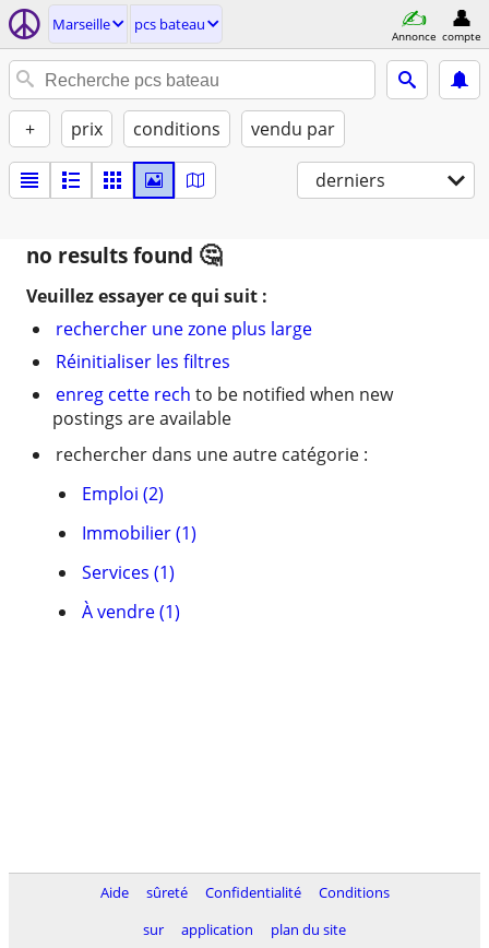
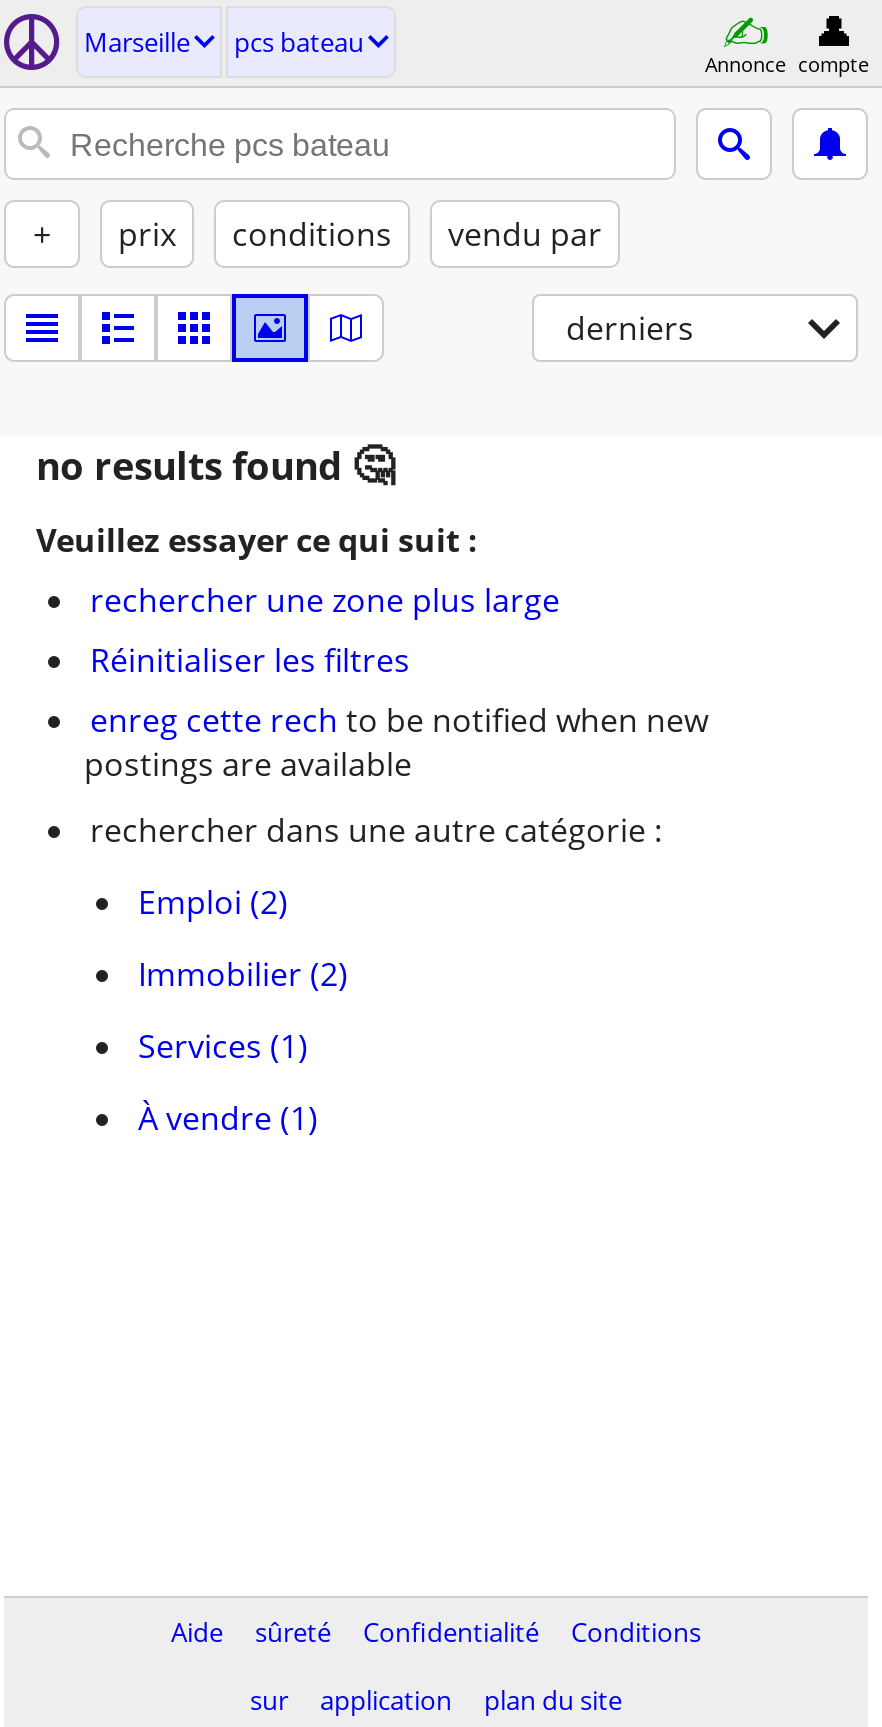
[82,521,196,545] Immobilier (1) -> [138,952,348,996] Immobilier (2)

